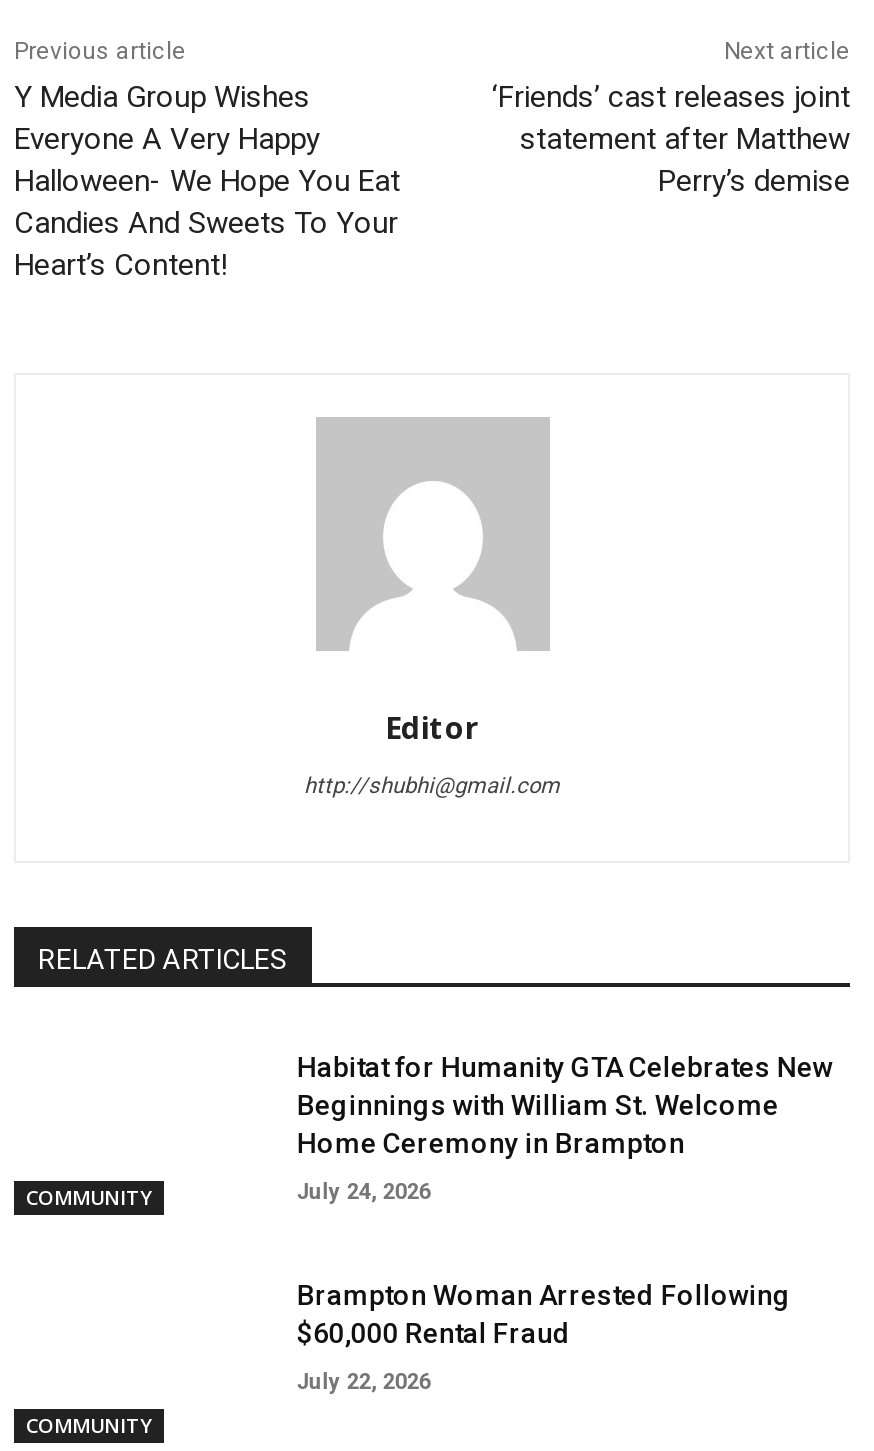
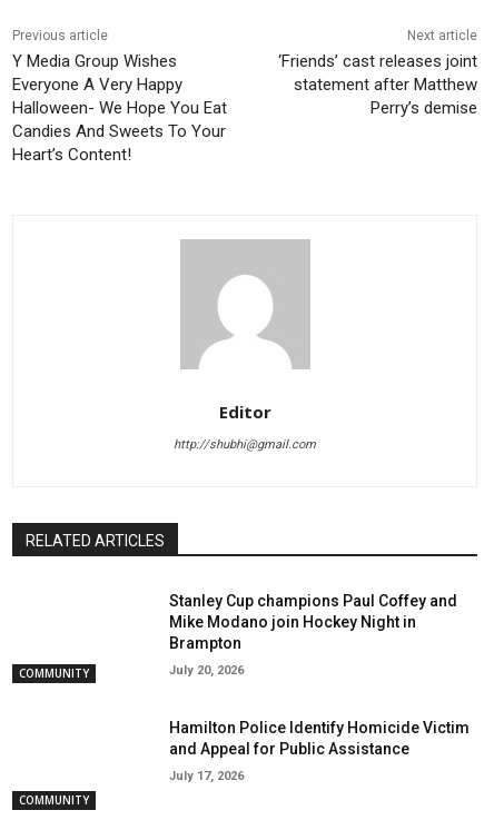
[297,1051,833,1159] Habitat for Humanity GTA Celebrates New | Beginnings with William St. Welcome | Home Ceremony in Brampton -> [170,592,458,652] Stanley Cup champions Paul Coffey and | Mike Modano join Hockey Night in | Brampton
[297,1179,431,1205] July 24, 2026 -> [170,663,244,678] July 20, 2026
[297,1279,791,1349] Brampton Woman Arrested Following | $60,000 Rental Fraud -> [170,719,470,757] Hamilton Police Identify Homicide Victim | and Appeal for Public Assistance
[297,1369,431,1395] July 22, 2026 -> [170,769,244,783] July 17, 2026

